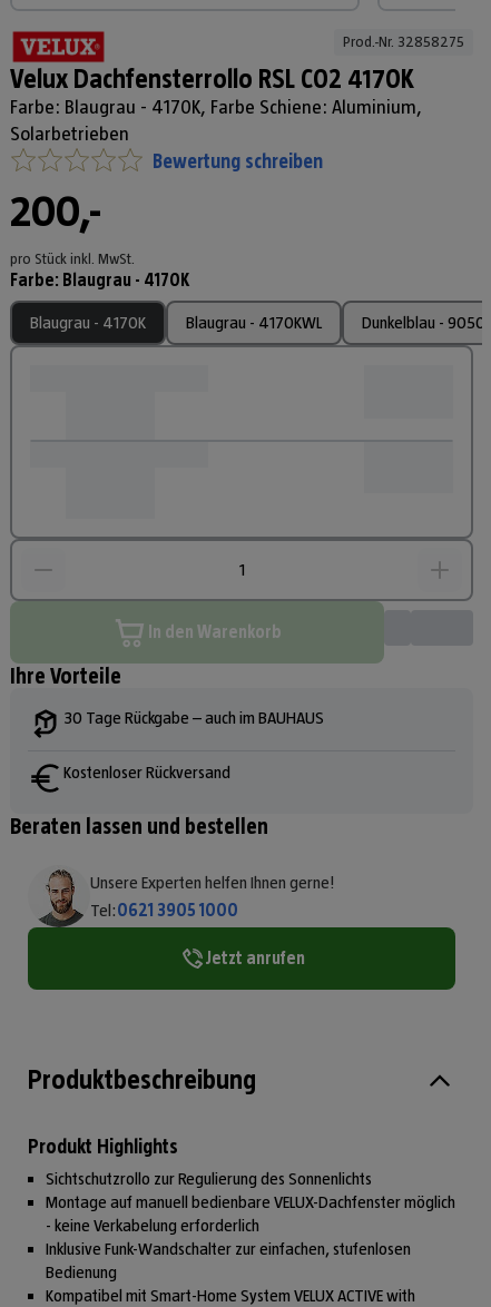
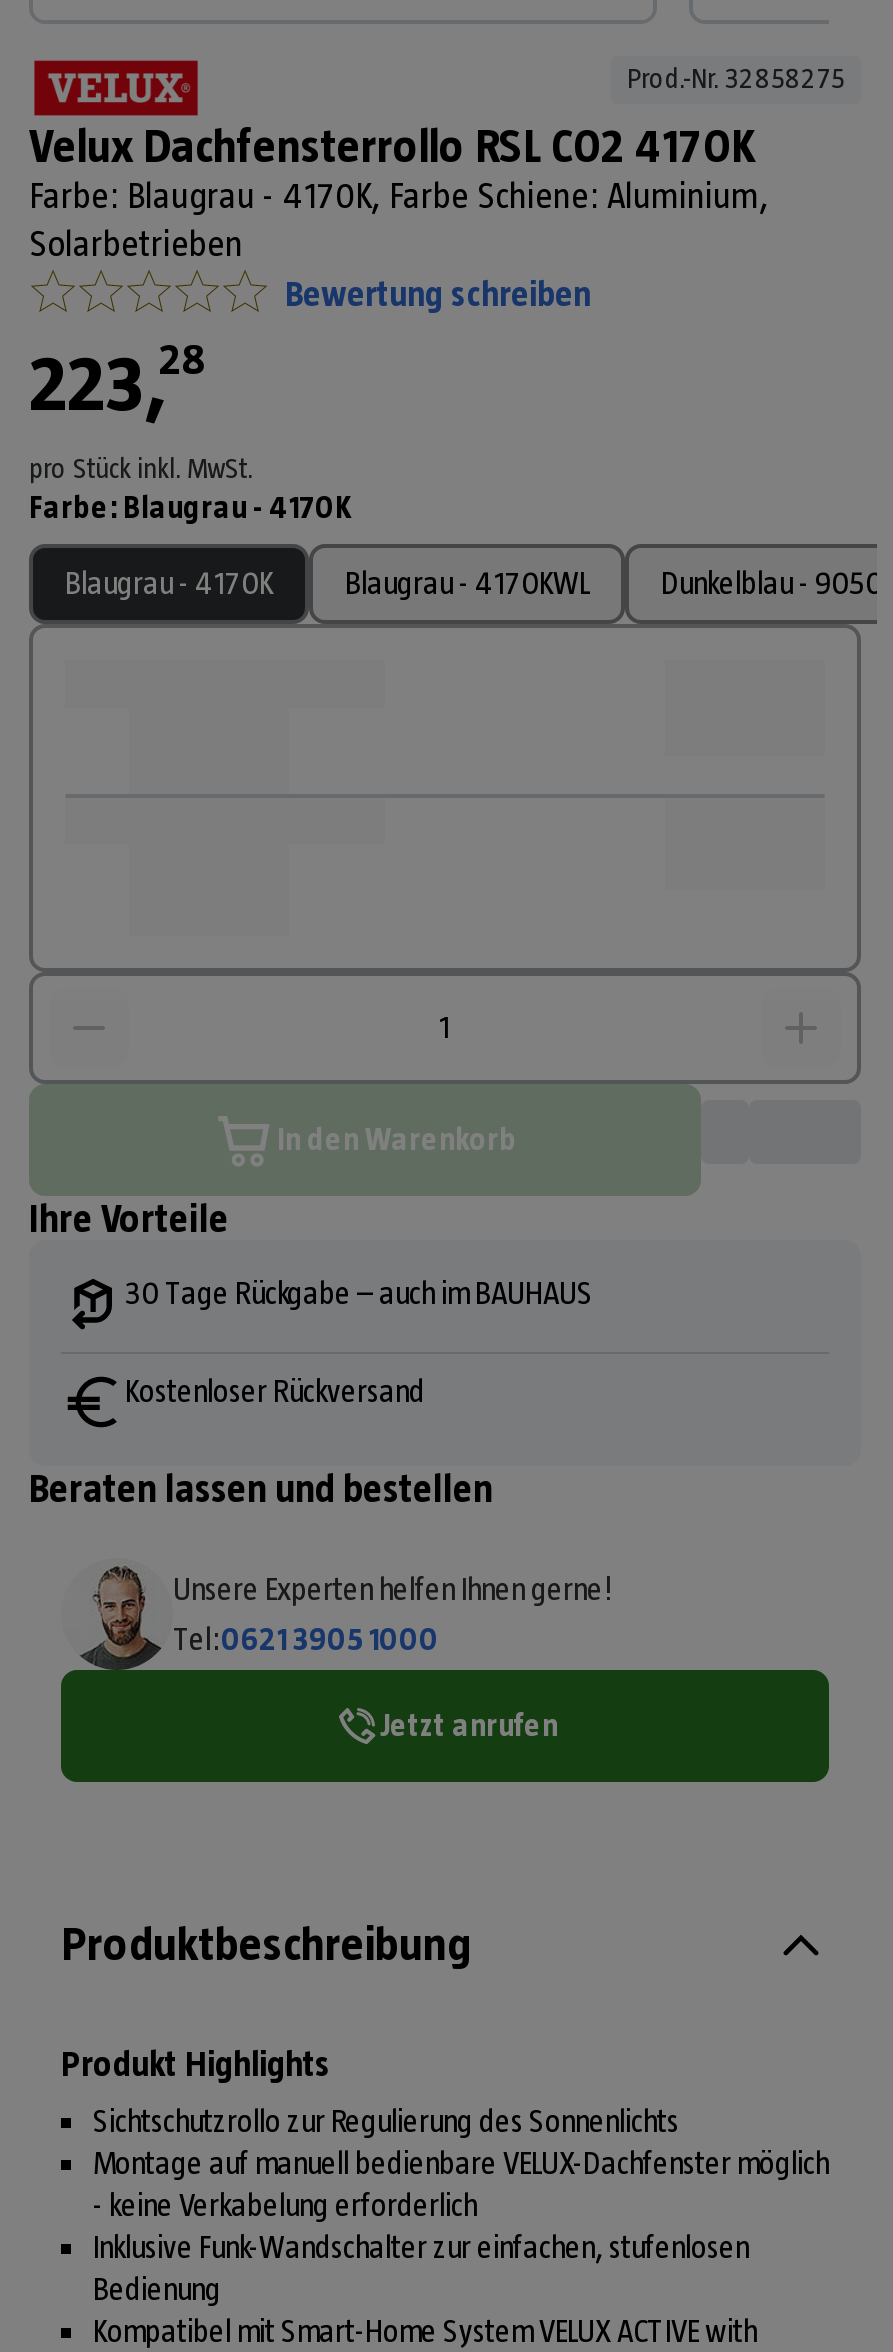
[10,185,101,234] 200,- -> [29,333,205,425] 223, | 28

